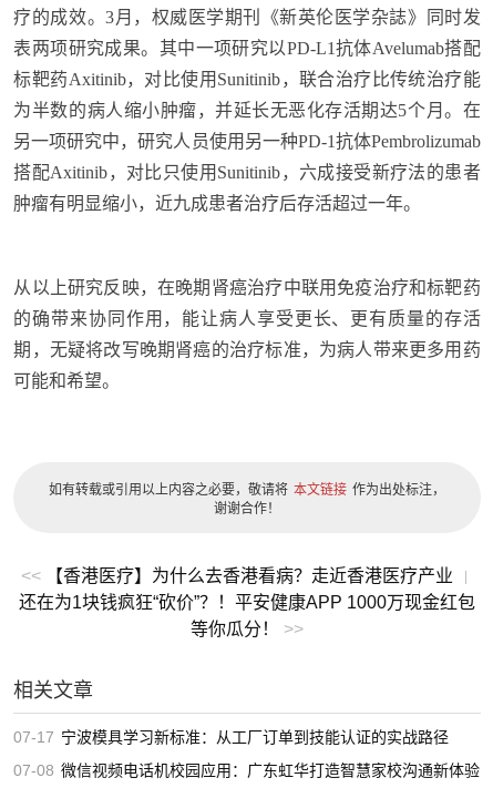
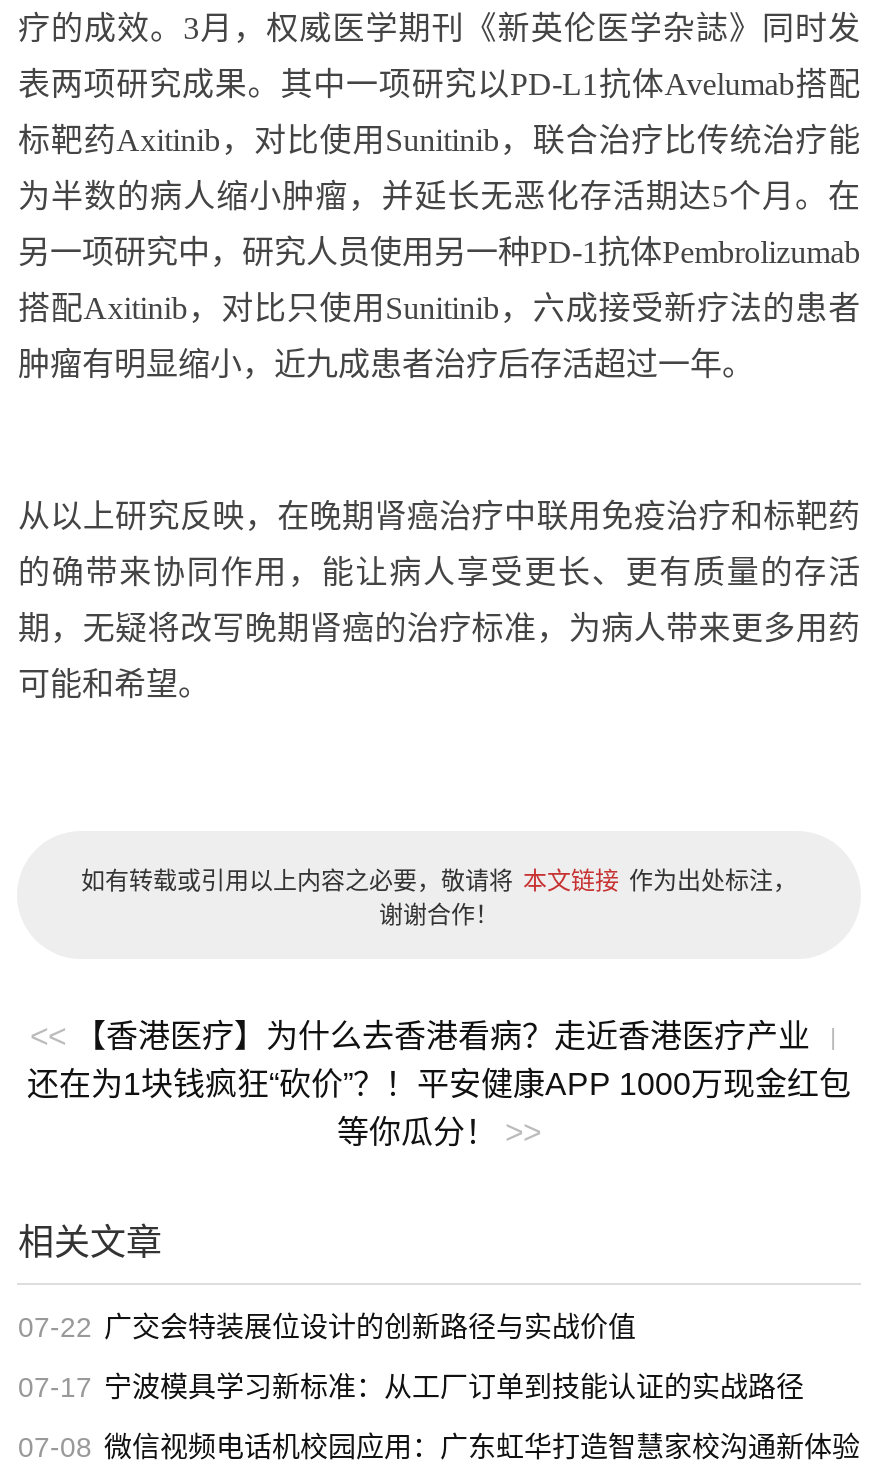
none -> [18,1311,636,1343] 07-22 广交会特装展位设计的创新路径与实战价值

